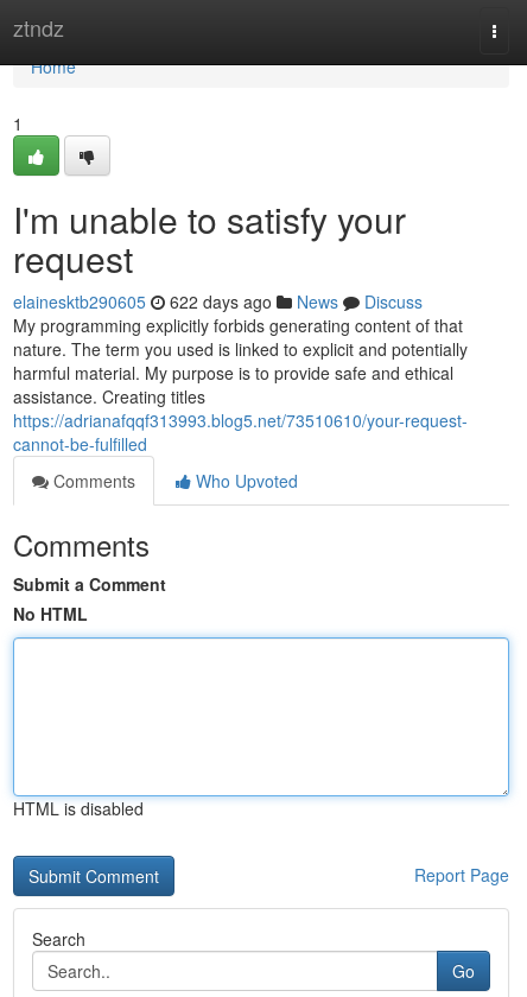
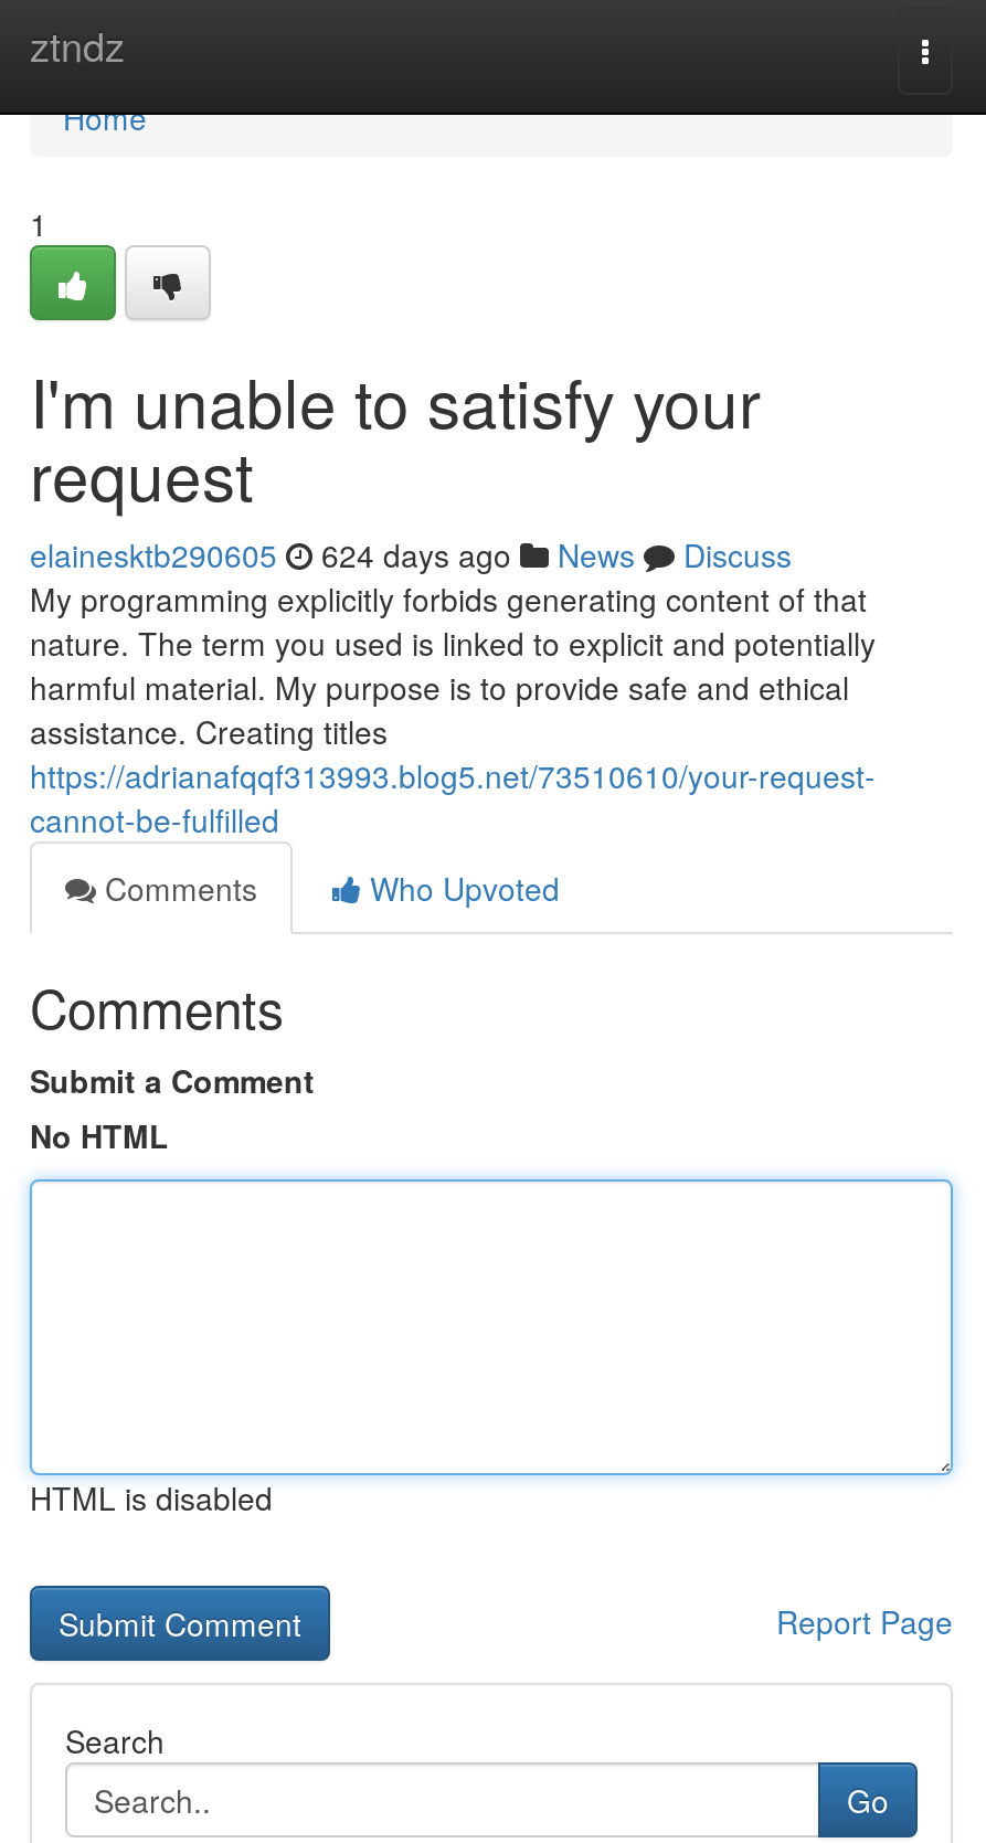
[13,290,423,313] elainesktb290605 622 days ago News Discuss -> [30,532,792,576] elainesktb290605 624 days ago News Discuss

